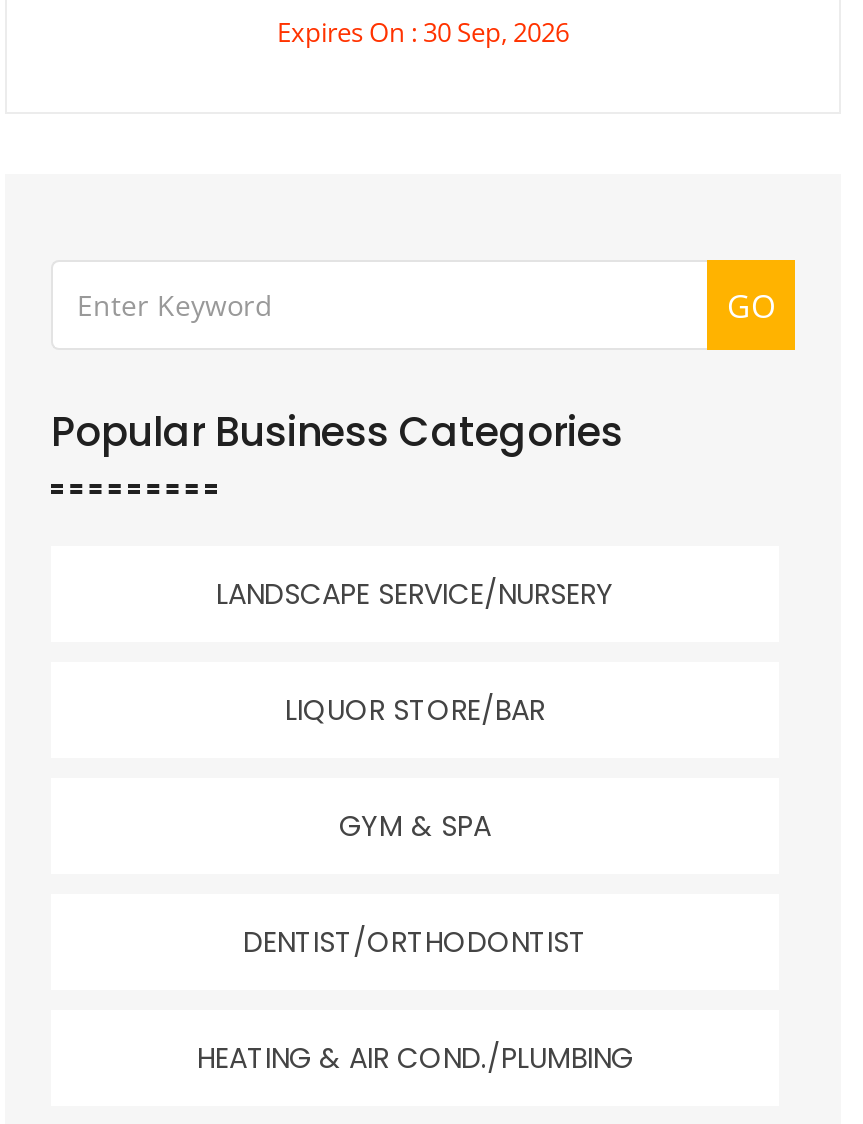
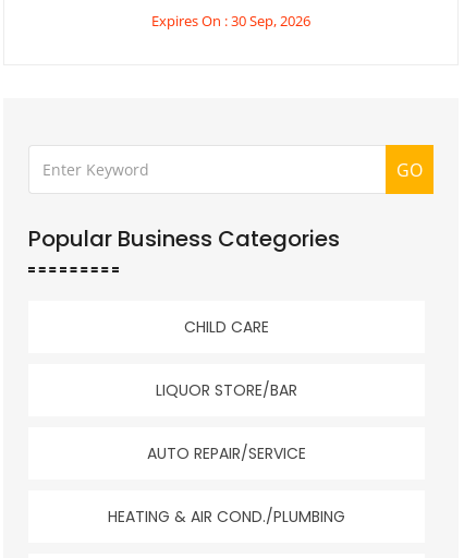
[216,575,614,615] LANDSCAPE SERVICE/NURSERY -> [184,316,269,338] CHILD CARE
[243,807,587,963] GYM & SPA | DENTIST/ORTHODONTIST -> [147,443,306,465] AUTO REPAIR/SERVICE

